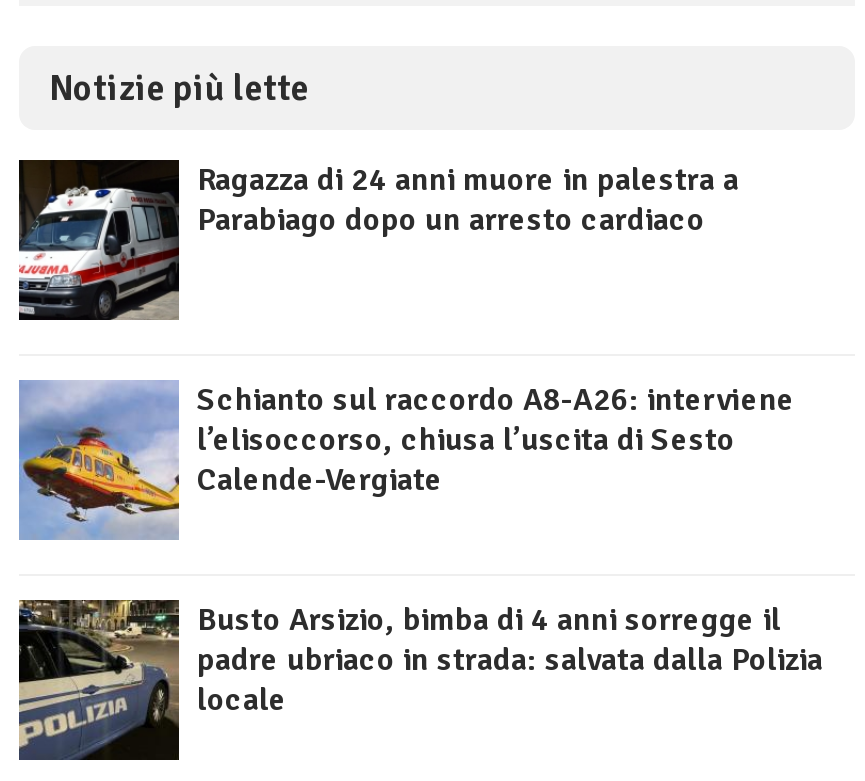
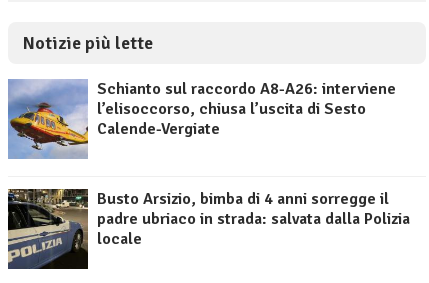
[17,158,739,322] [image] | Ragazza di 24 anni muore in palestra a | Parabiago dopo un arresto cardiaco -> none

